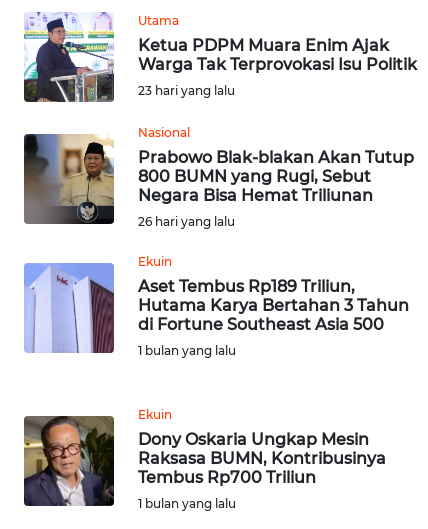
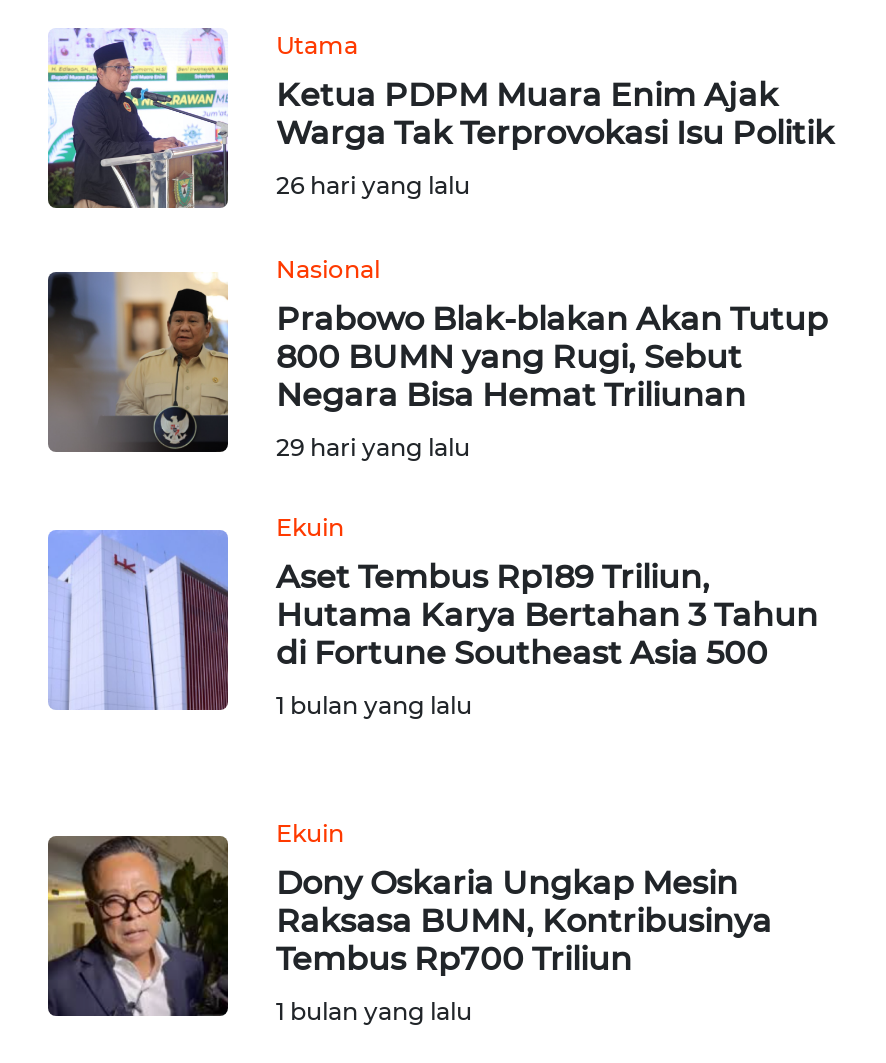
[138,83,235,98] 23 hari yang lalu -> none
moved [138,214,235,229] -> [276,170,470,200]: 26 hari yang lalu
none -> [276,432,470,462] 29 hari yang lalu

